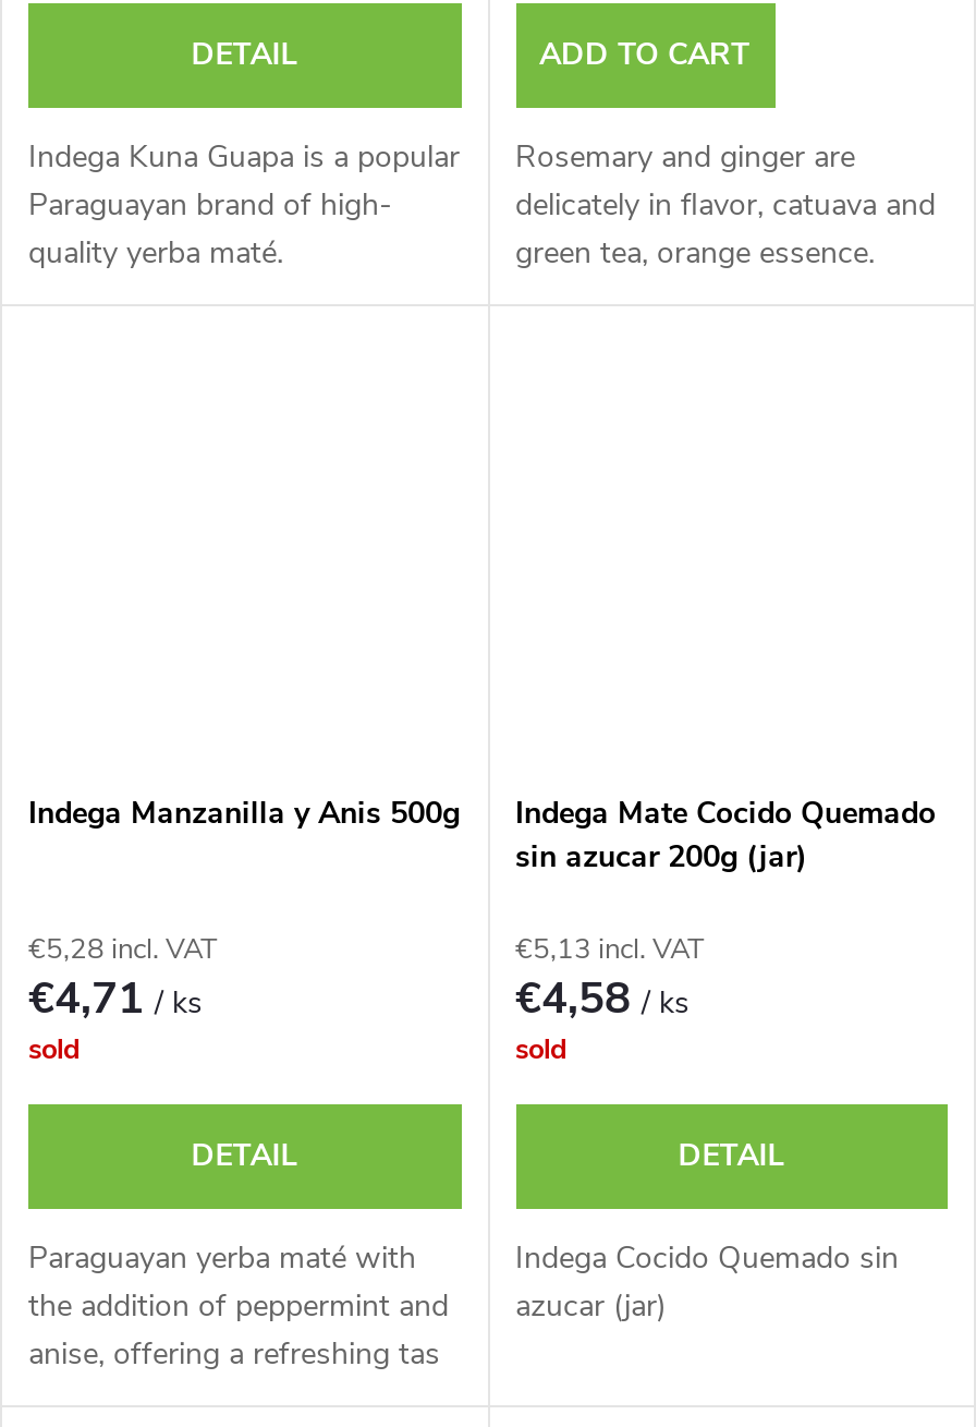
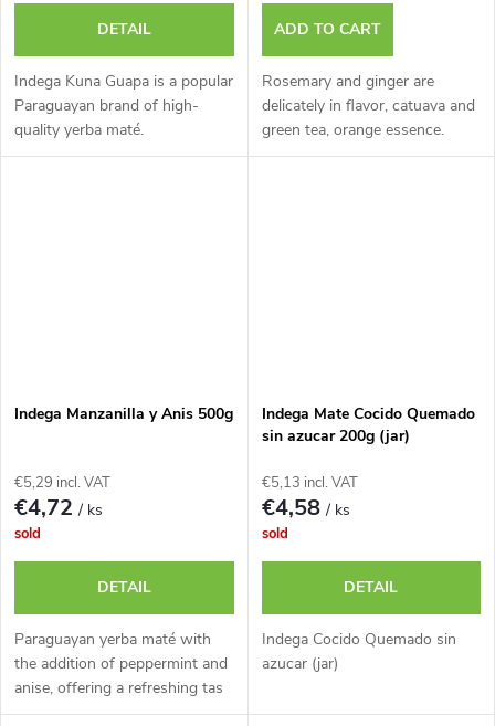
[28,930,218,969] €5,28 incl. VAT -> [14,473,110,493] €5,29 incl. VAT
[28,970,203,1029] €4,71 / ks -> [14,493,103,523] €4,72 / ks

